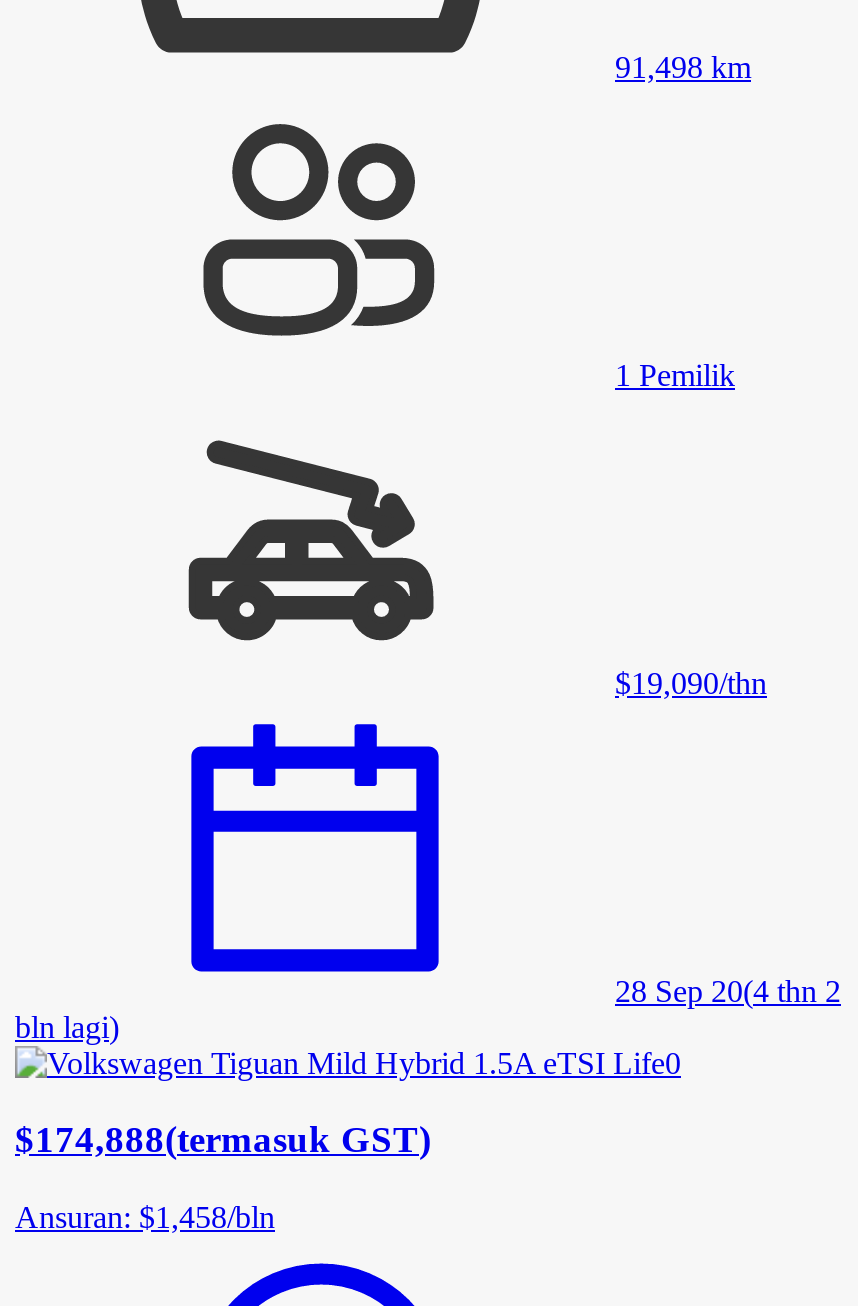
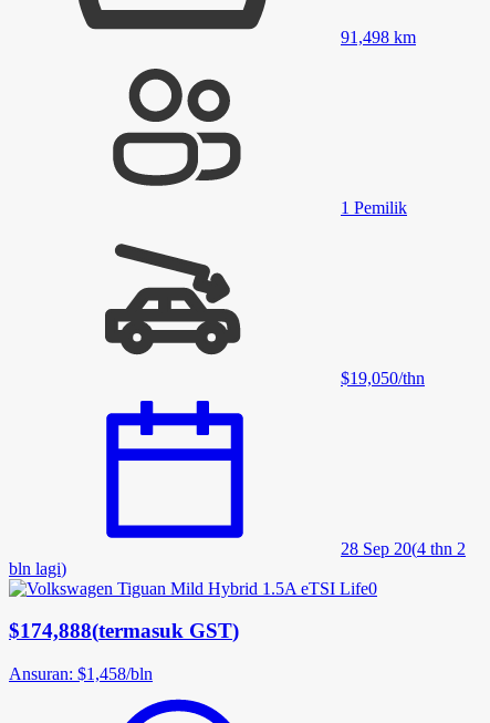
[615,665,767,699] $19,090/thn -> [341,368,425,387] $19,050/thn

